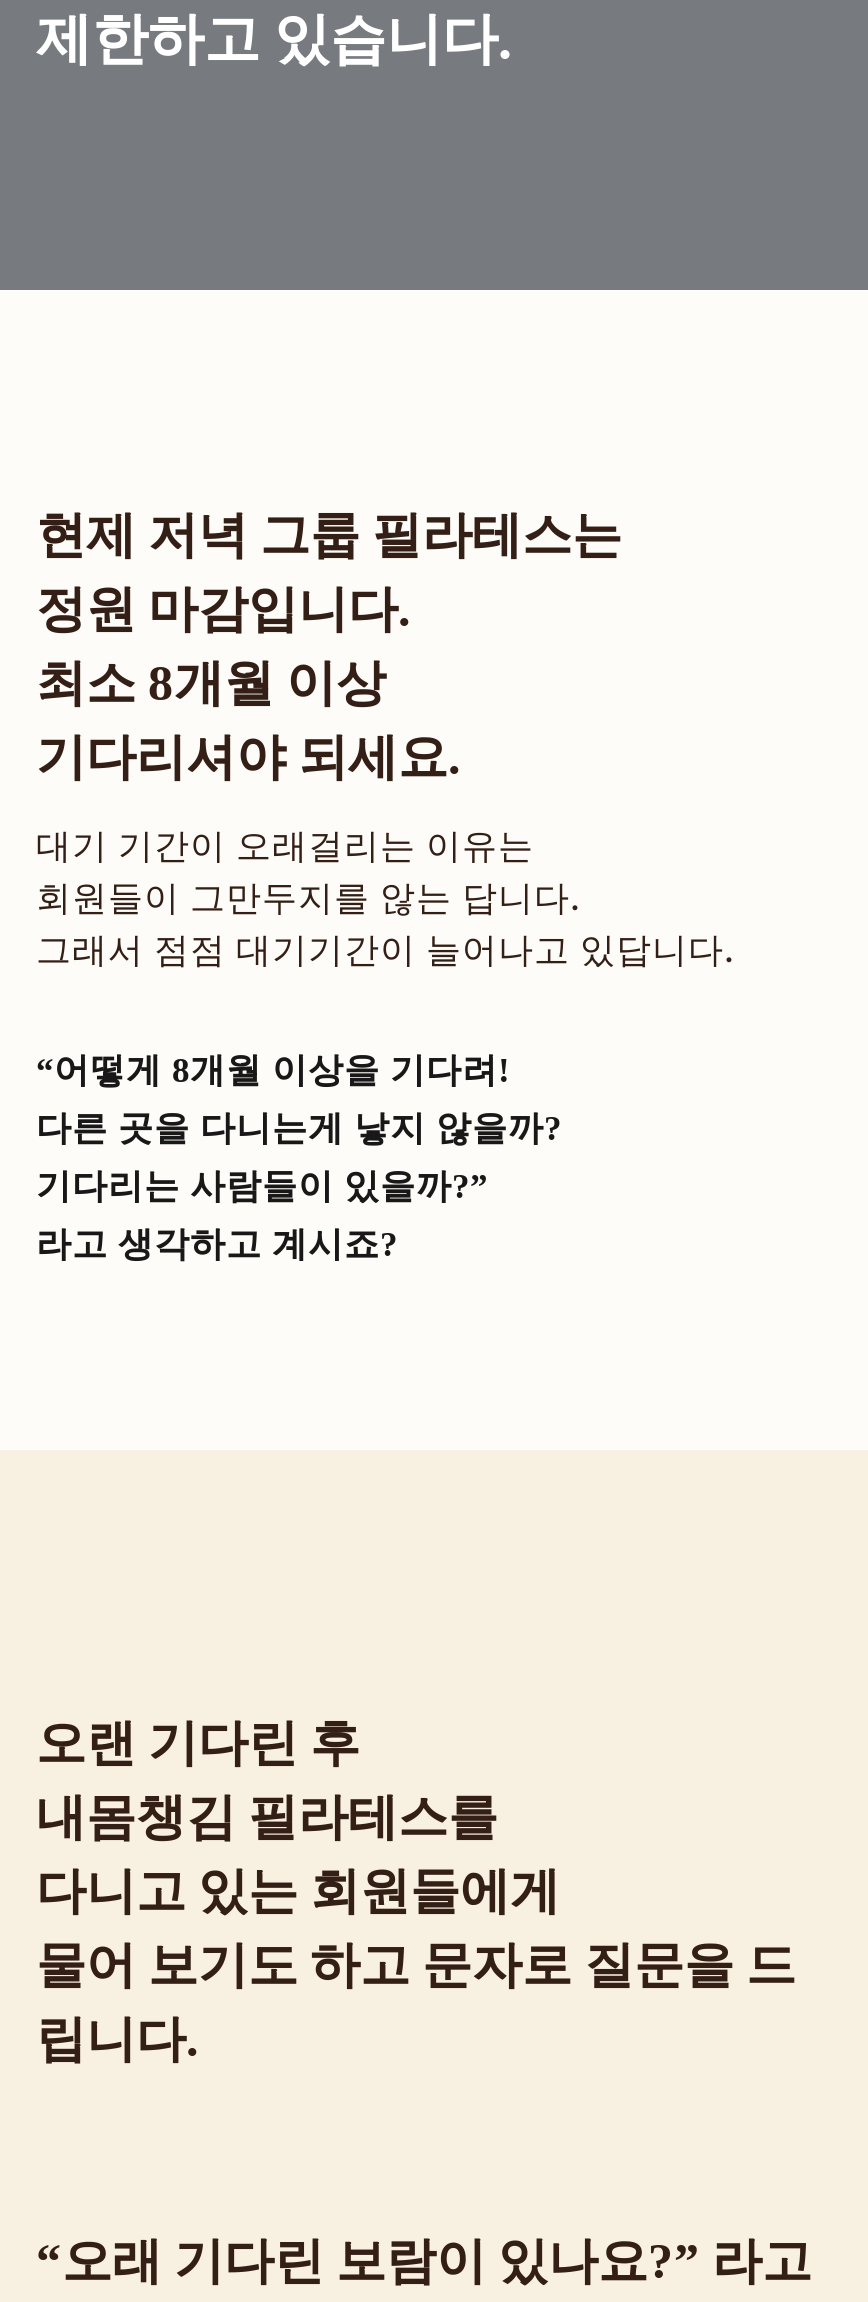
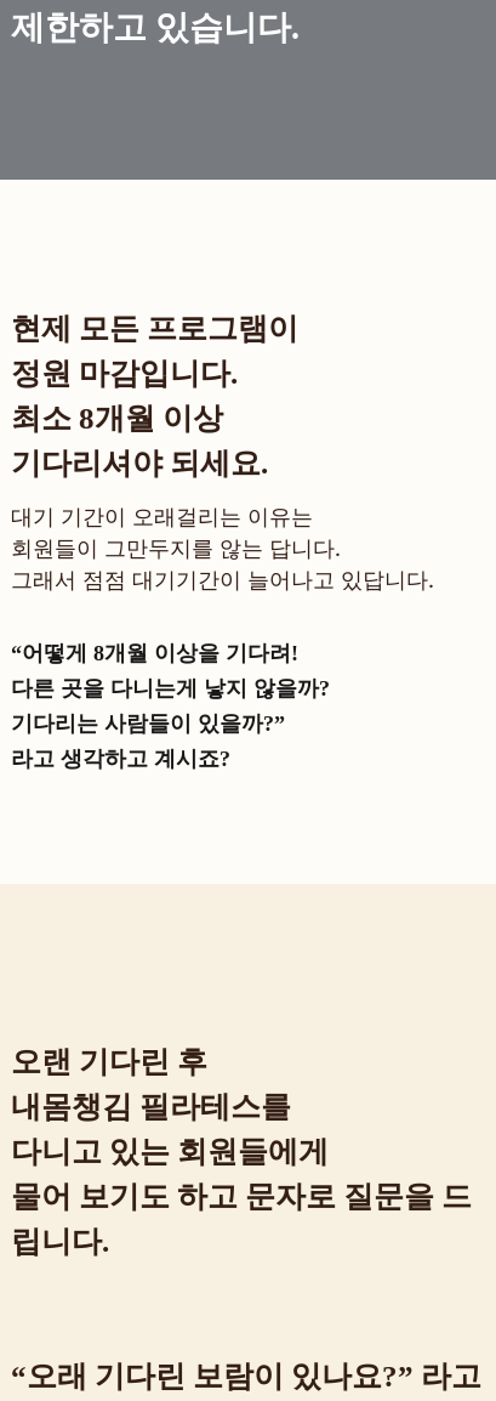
[36,509,622,563] 현제 저녁 그룹 필라테스는 -> [11,312,298,345] 현제 모든 프로그램이

